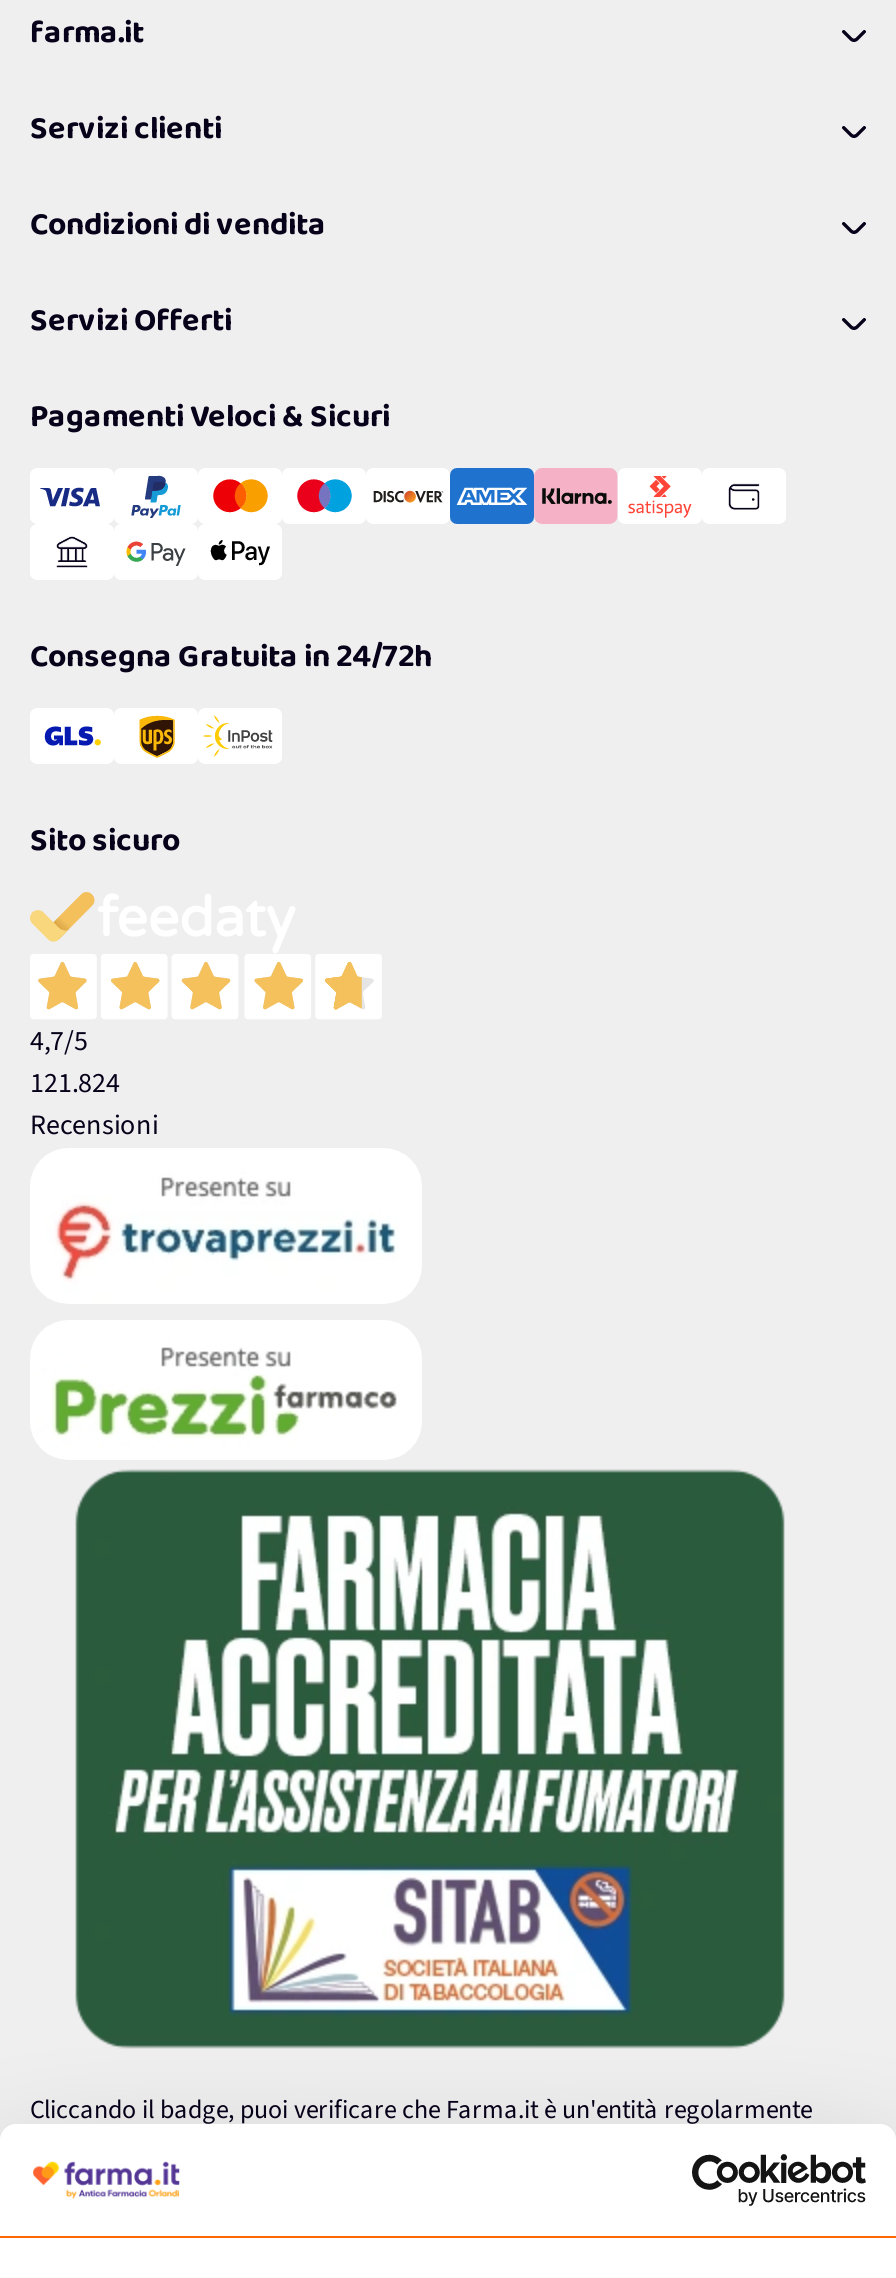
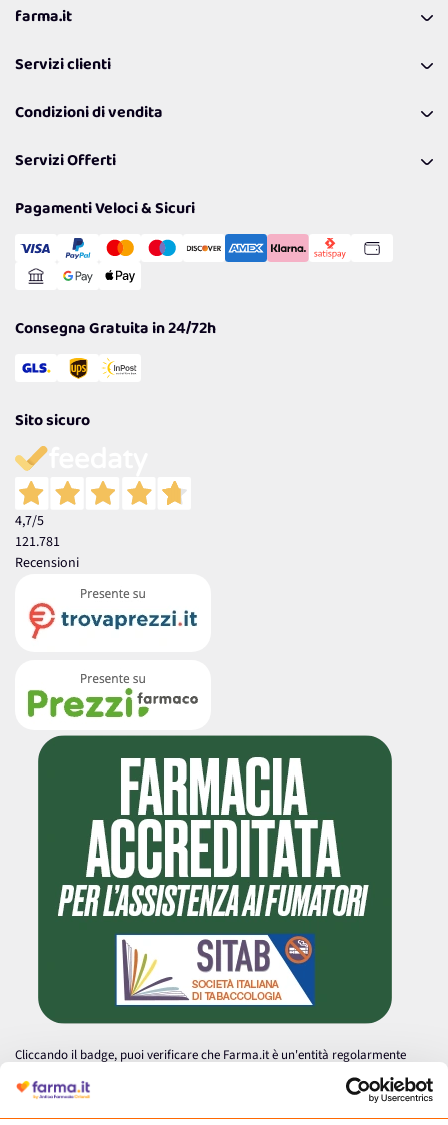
[30,1064,120,1104] 121.824 -> [15,532,60,552] 121.781

